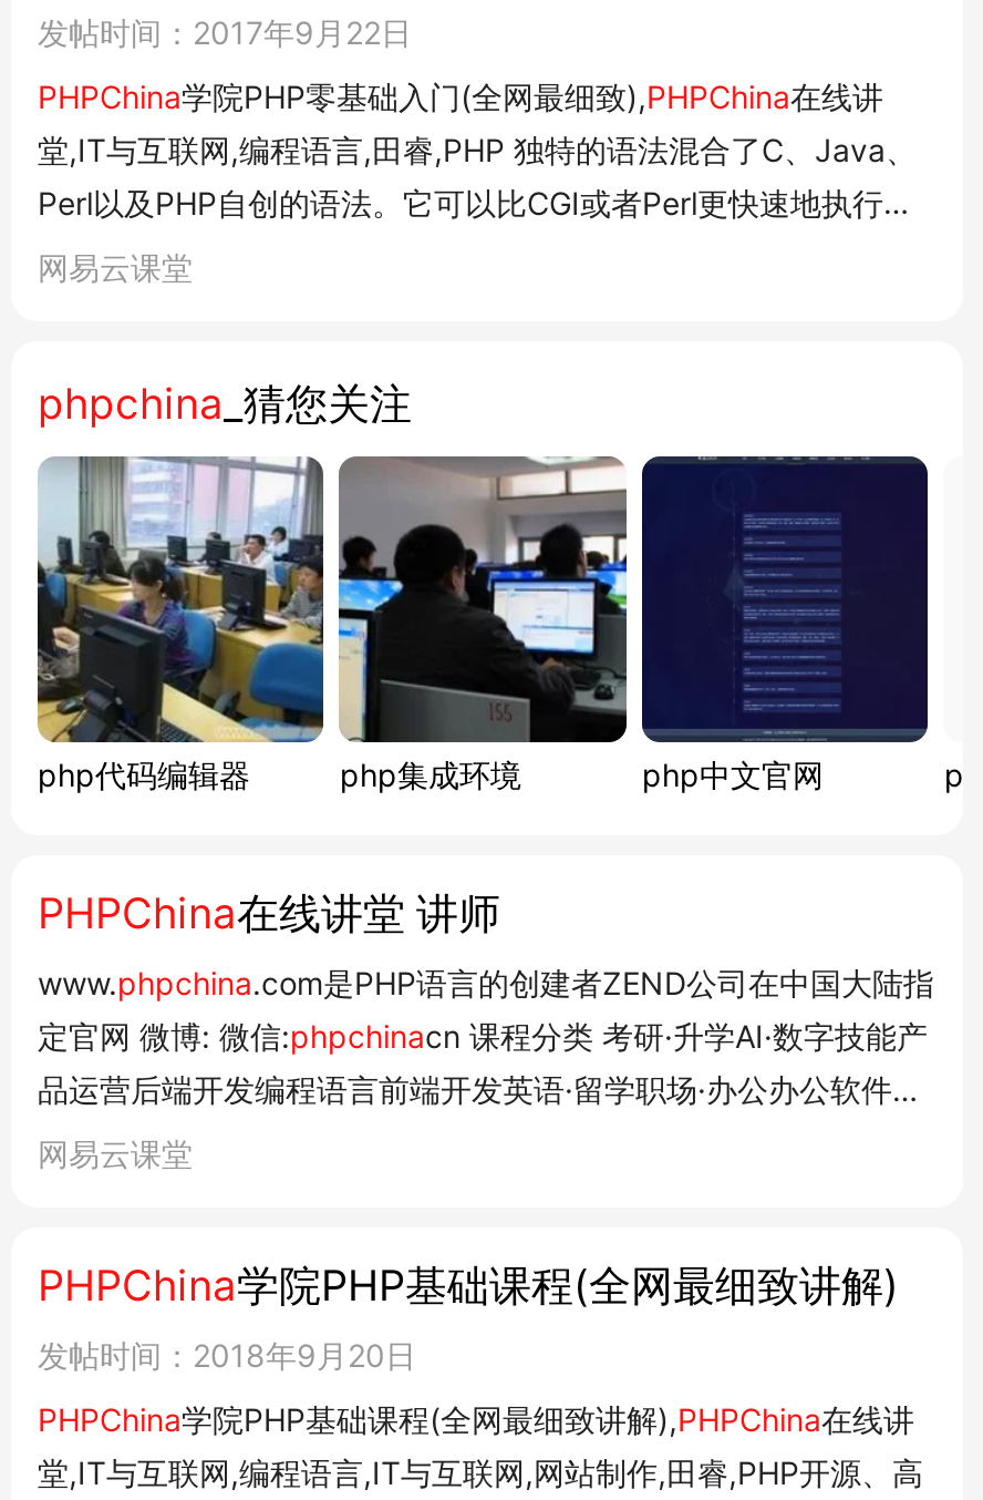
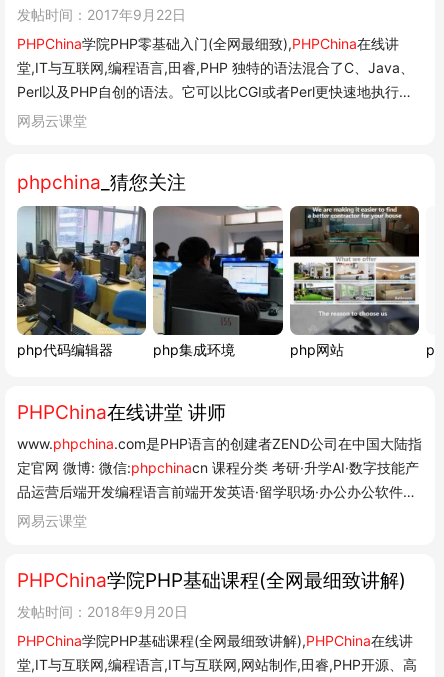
[640,456,930,793] [image] | php中文官网 -> [290,206,419,358] [image] | php网站

